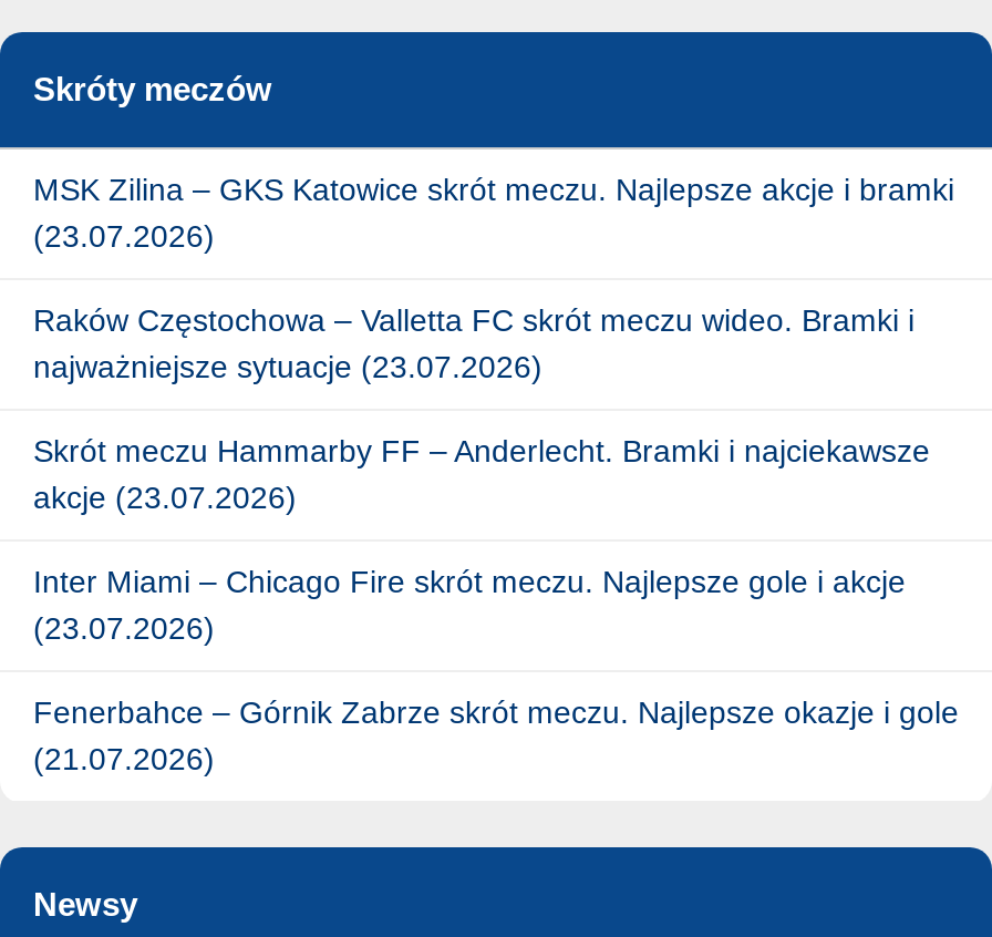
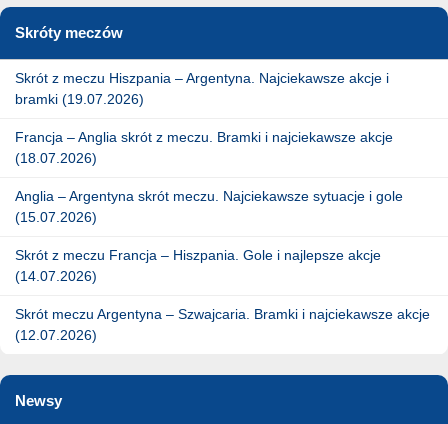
[33,171,954,253] MSK Zilina – GKS Katowice skrót meczu. Najlepsze akcje i bramki | (23.07.2026) -> [15,70,389,107] Skrót z meczu Hiszpania – Argentyna. Najciekawsze akcje i | bramki (19.07.2026)
[33,302,914,384] Raków Częstochowa – Valletta FC skrót meczu wideo. Bramki i | najważniejsze sytuacje (23.07.2026) -> [15,129,393,166] Francja – Anglia skrót z meczu. Bramki i najciekawsze akcje | (18.07.2026)
[33,433,930,515] Skrót meczu Hammarby FF – Anderlecht. Bramki i najciekawsze | akcje (23.07.2026) -> [15,188,403,225] Anglia – Argentyna skrót meczu. Najciekawsze sytuacje i gole | (15.07.2026)
[33,563,906,645] Inter Miami – Chicago Fire skrót meczu. Najlepsze gole i akcje | (23.07.2026) -> [15,247,381,284] Skrót z meczu Francja – Hiszpania. Gole i najlepsze akcje | (14.07.2026)
[33,694,959,776] Fenerbahce – Górnik Zabrze skrót meczu. Najlepsze okazje i gole | (21.07.2026) -> [15,306,430,343] Skrót meczu Argentyna – Szwajcaria. Bramki i najciekawsze akcje | (12.07.2026)

